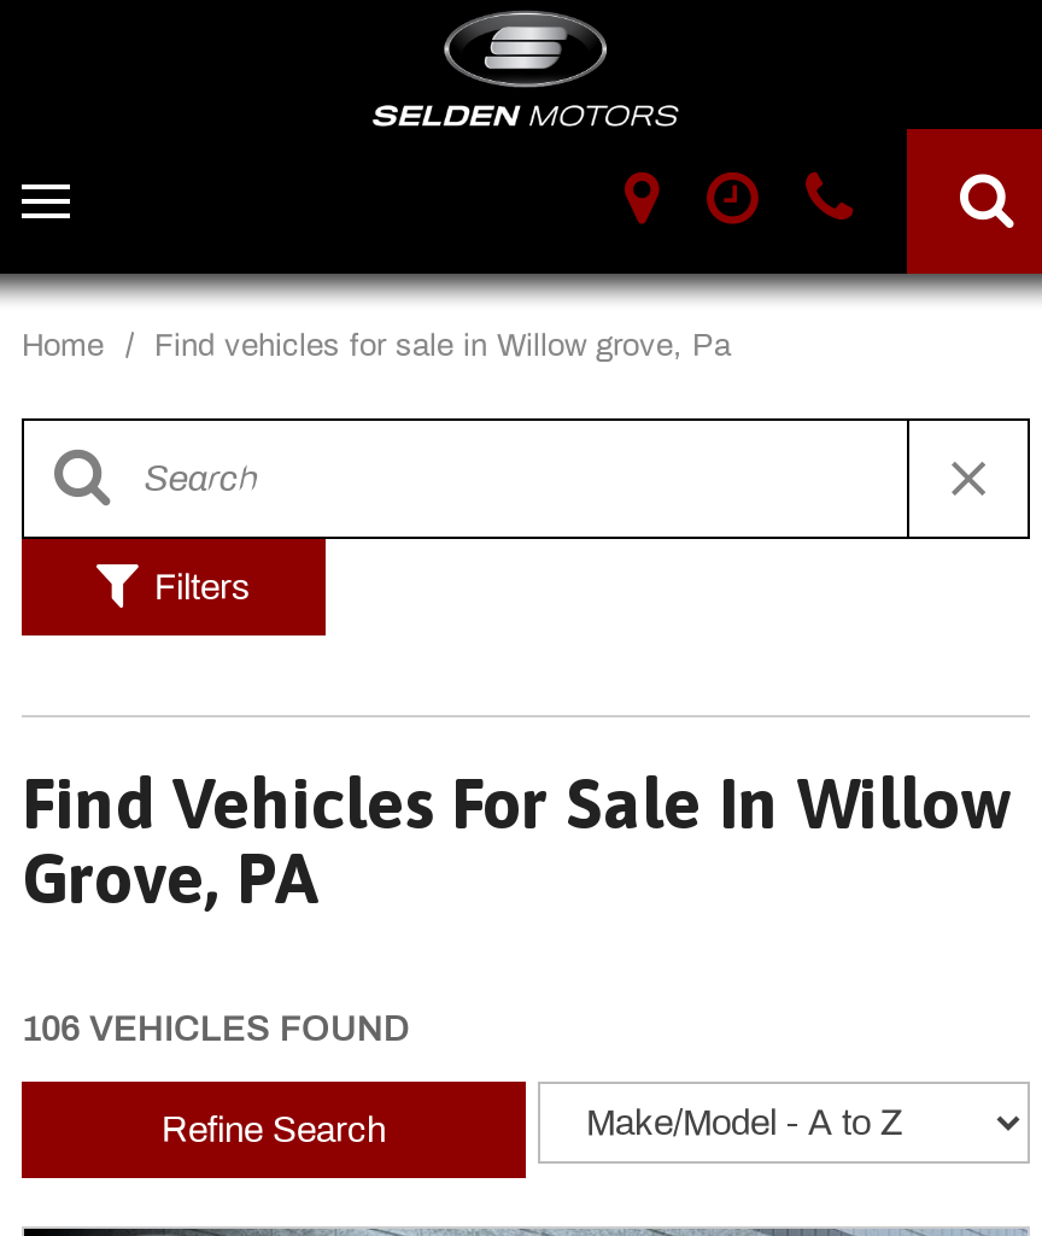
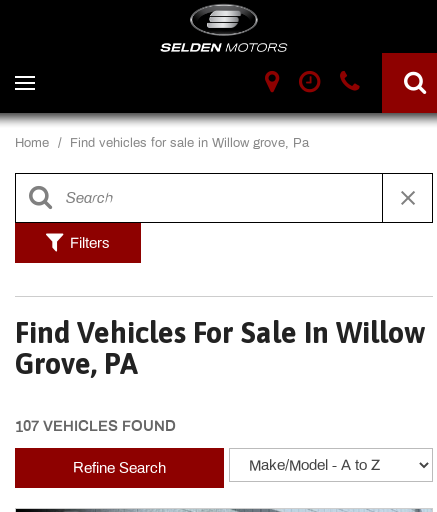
[22,1009,410,1048] 106 VEHICLES FOUND -> [15,418,176,434] 107 VEHICLES FOUND

